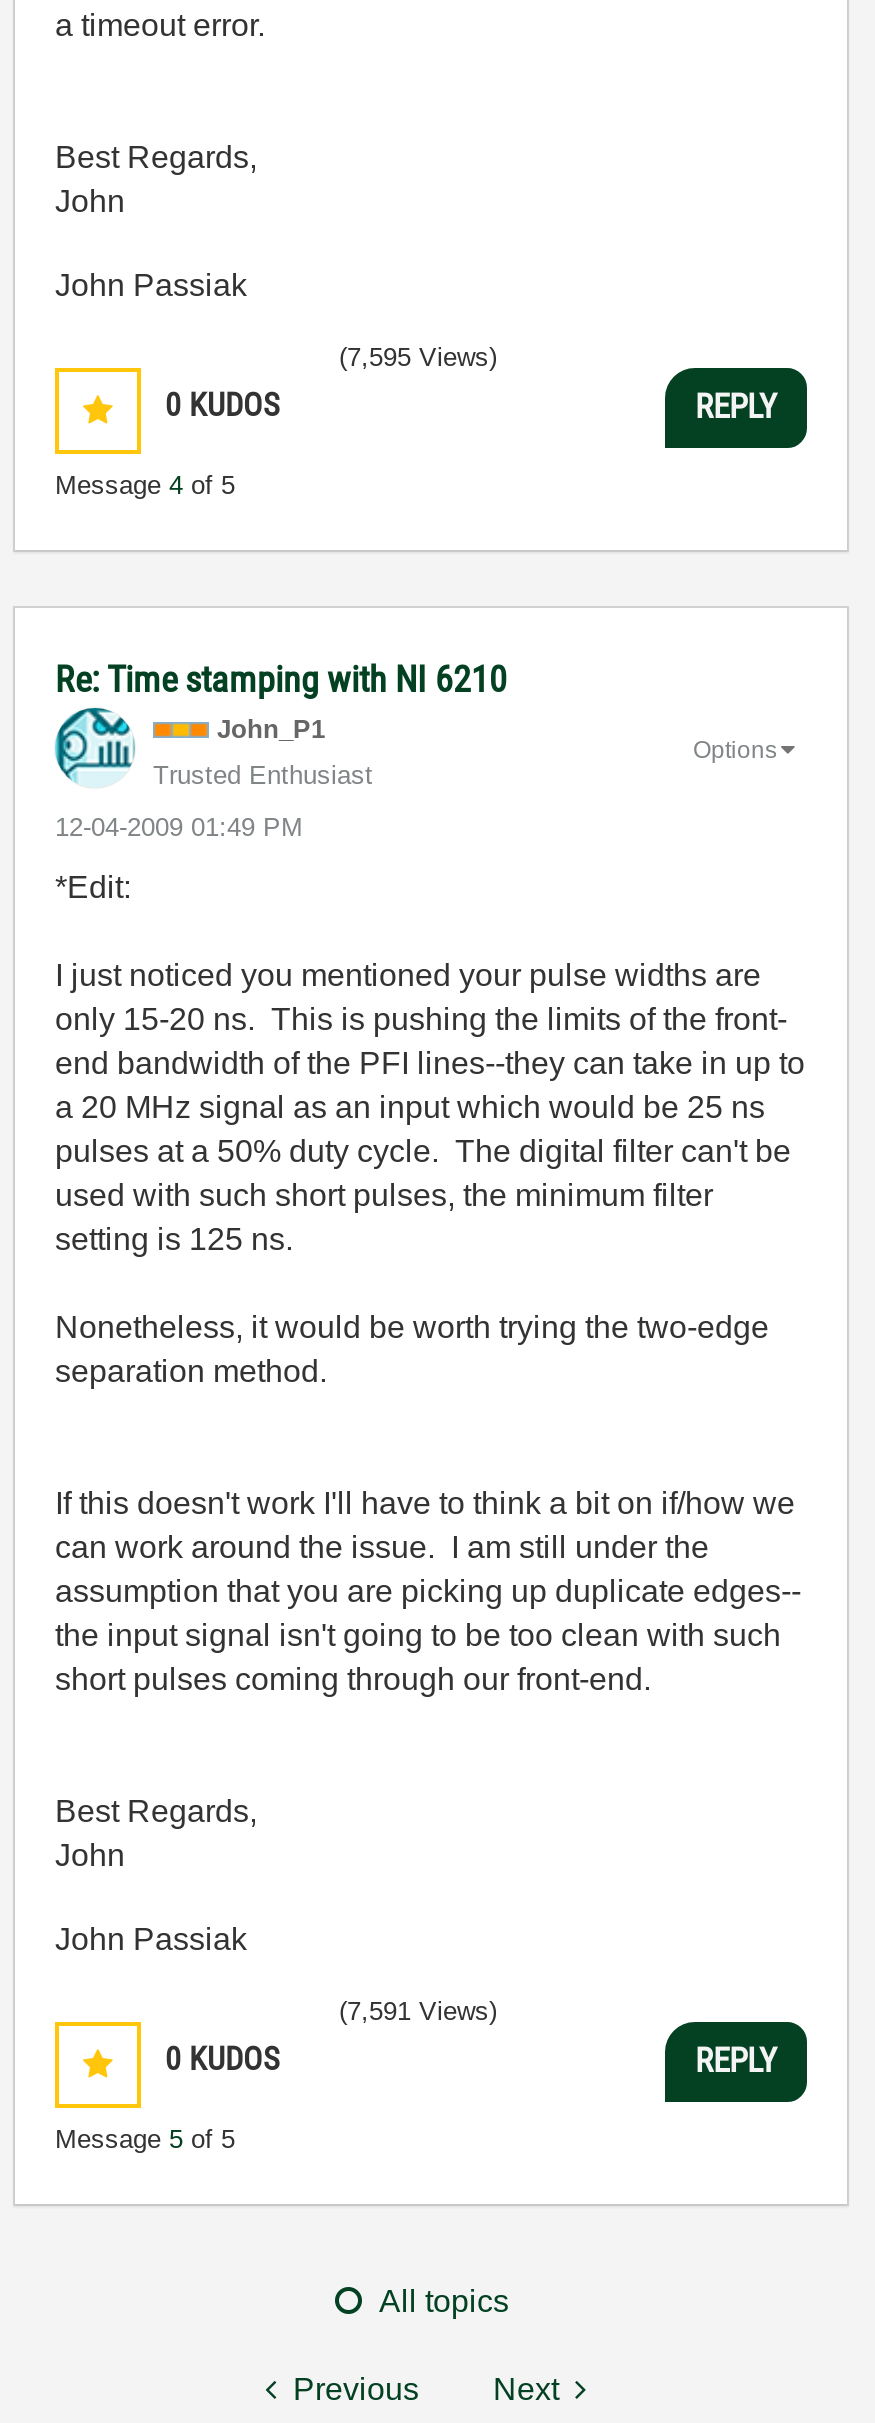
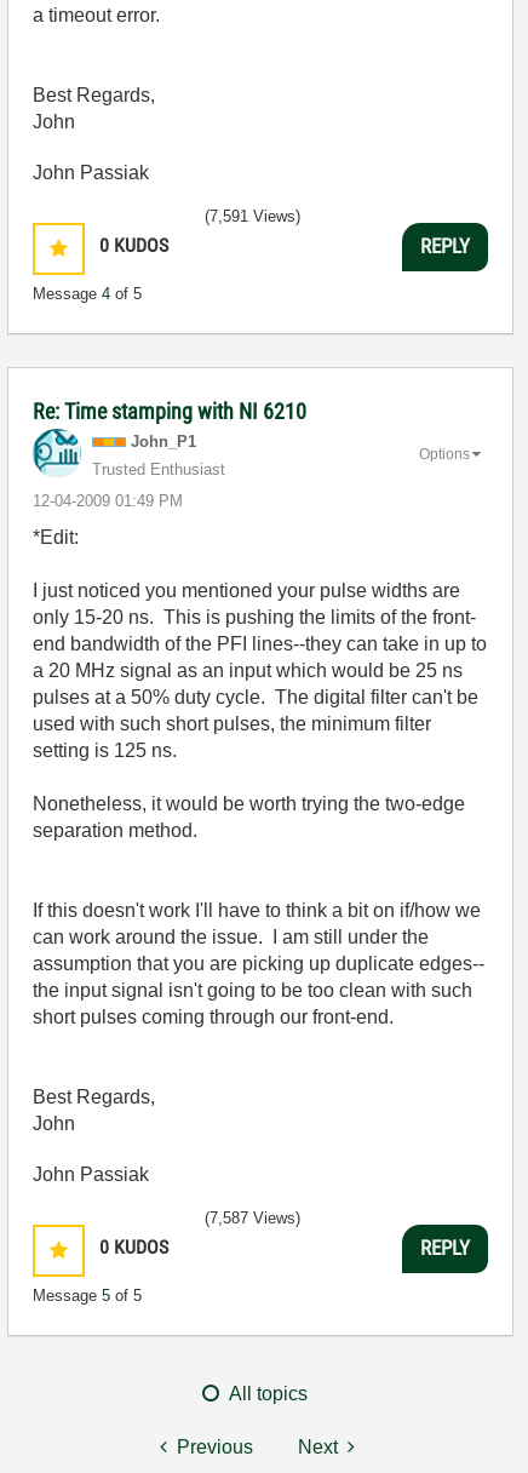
[339,341,497,371] (7,595 Views) -> [205,207,300,225] (7,591 Views)
[339,1995,497,2025] (7,591 Views) -> [205,1209,300,1227] (7,587 Views)

